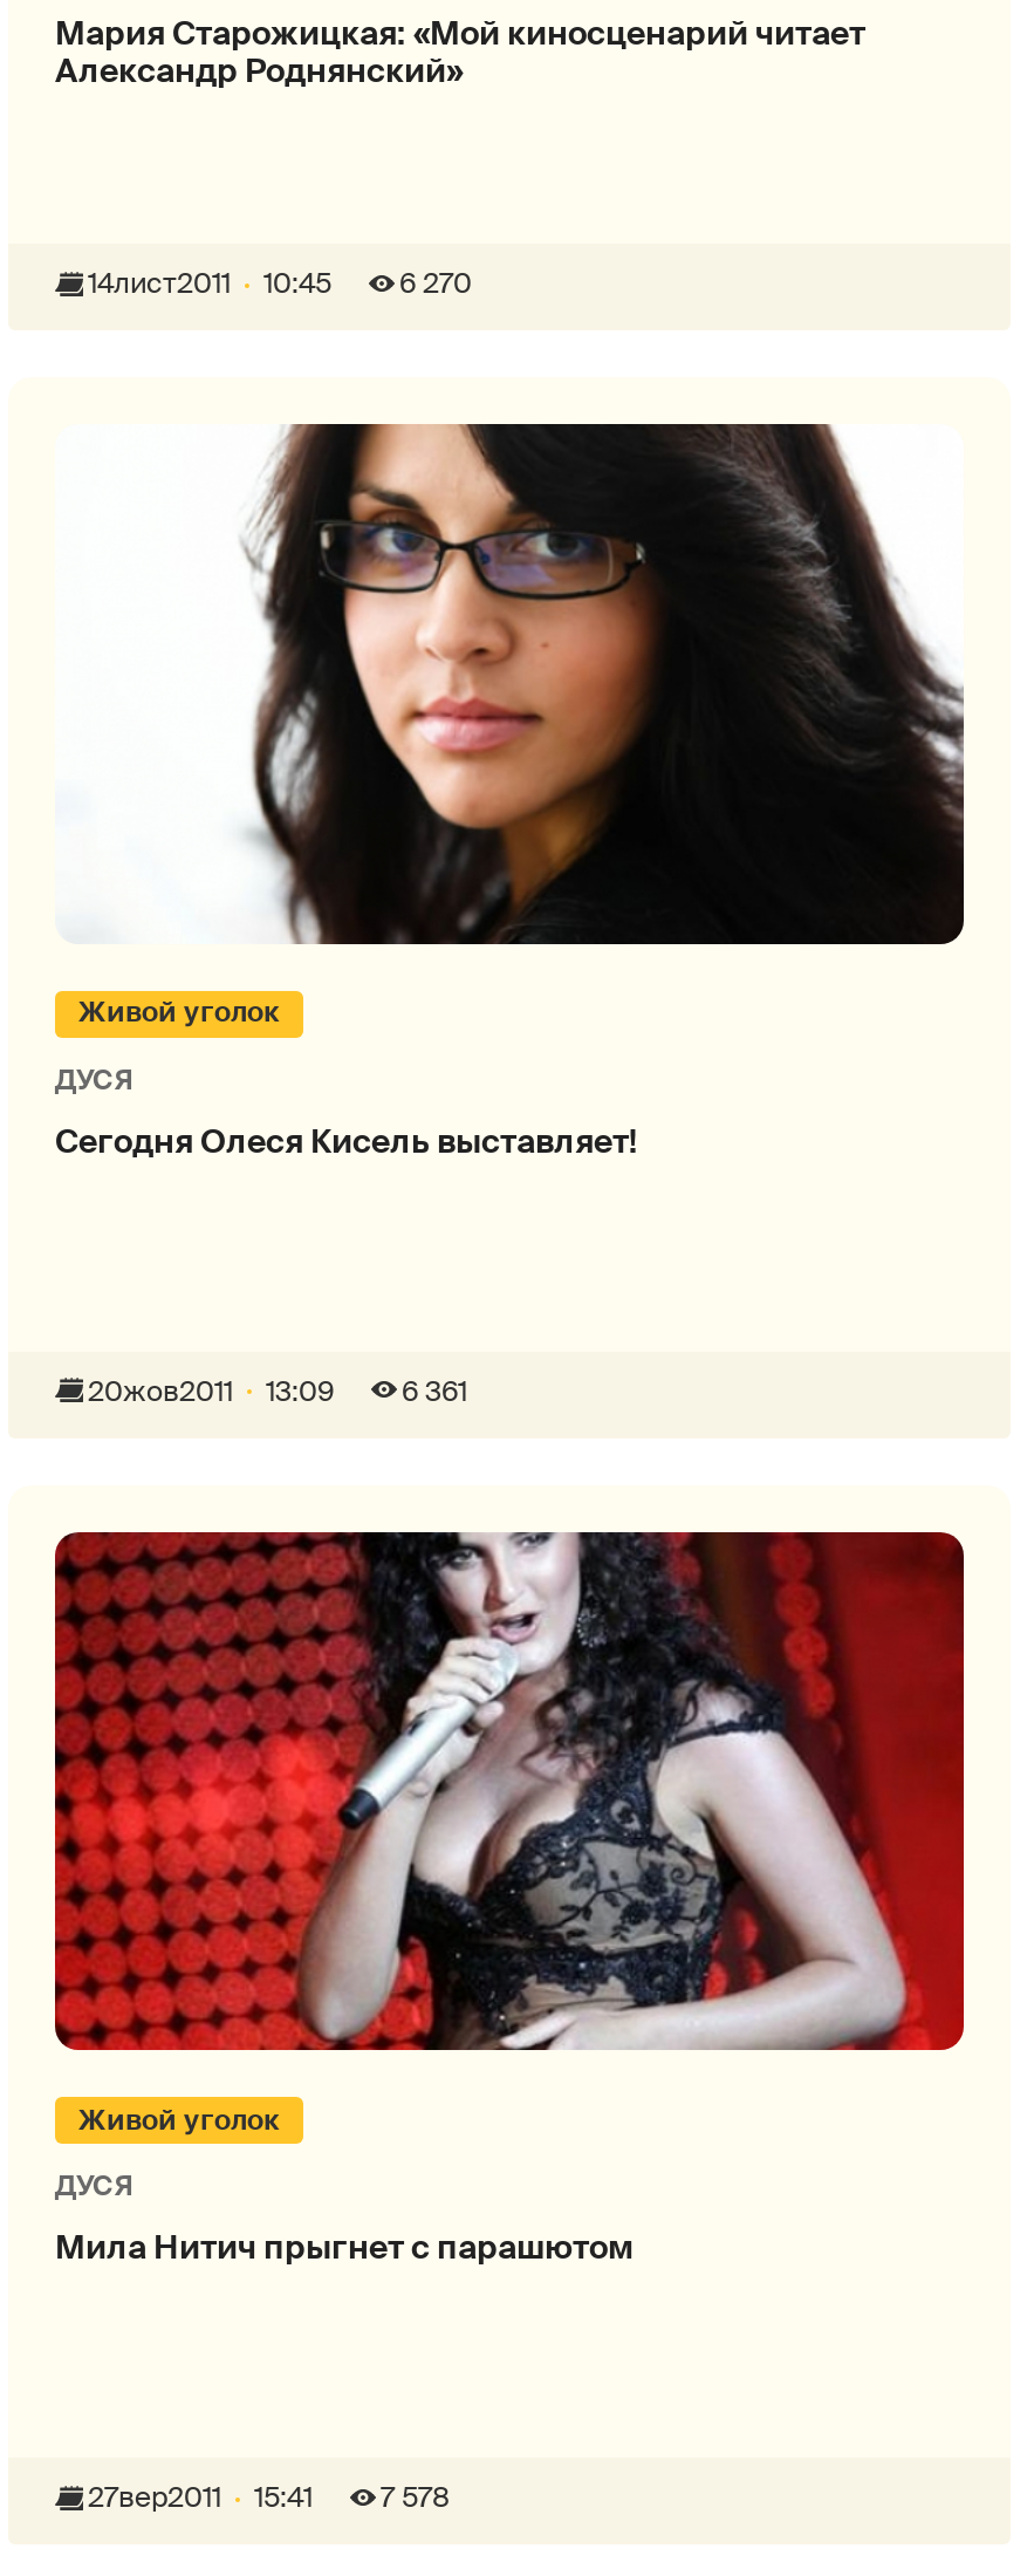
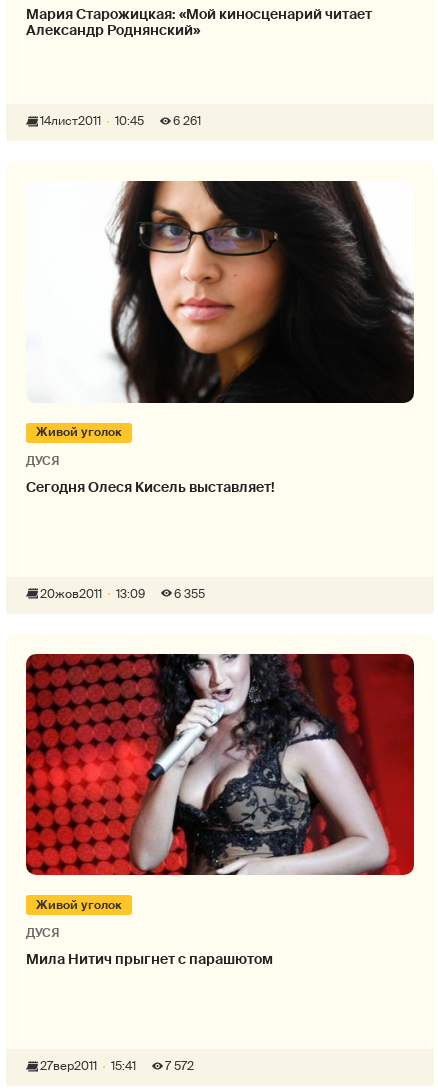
[88,265,472,303] 14лист2011 10:45 6 270 -> [40,113,201,129] 14лист2011 10:45 6 261
[402,1372,467,1410] 6 361 -> [174,586,205,602] 6 355
[381,2479,451,2517] 7 578 -> [165,1058,194,1074] 7 572

